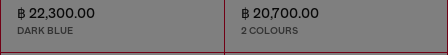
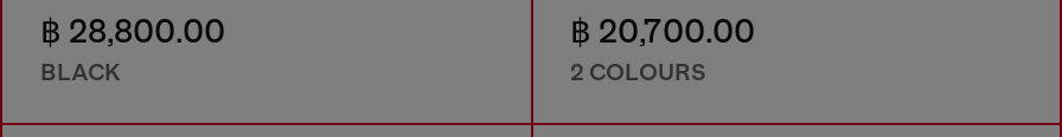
[17,4,95,37] ฿ 22,300.00 | DARK BLUE -> [40,11,225,87] ฿ 28,800.00 | BLACK

